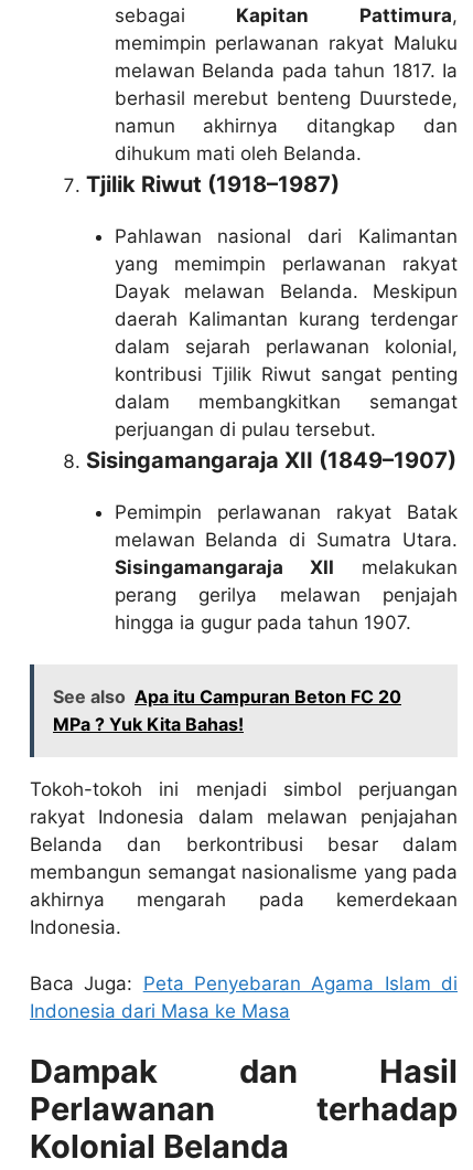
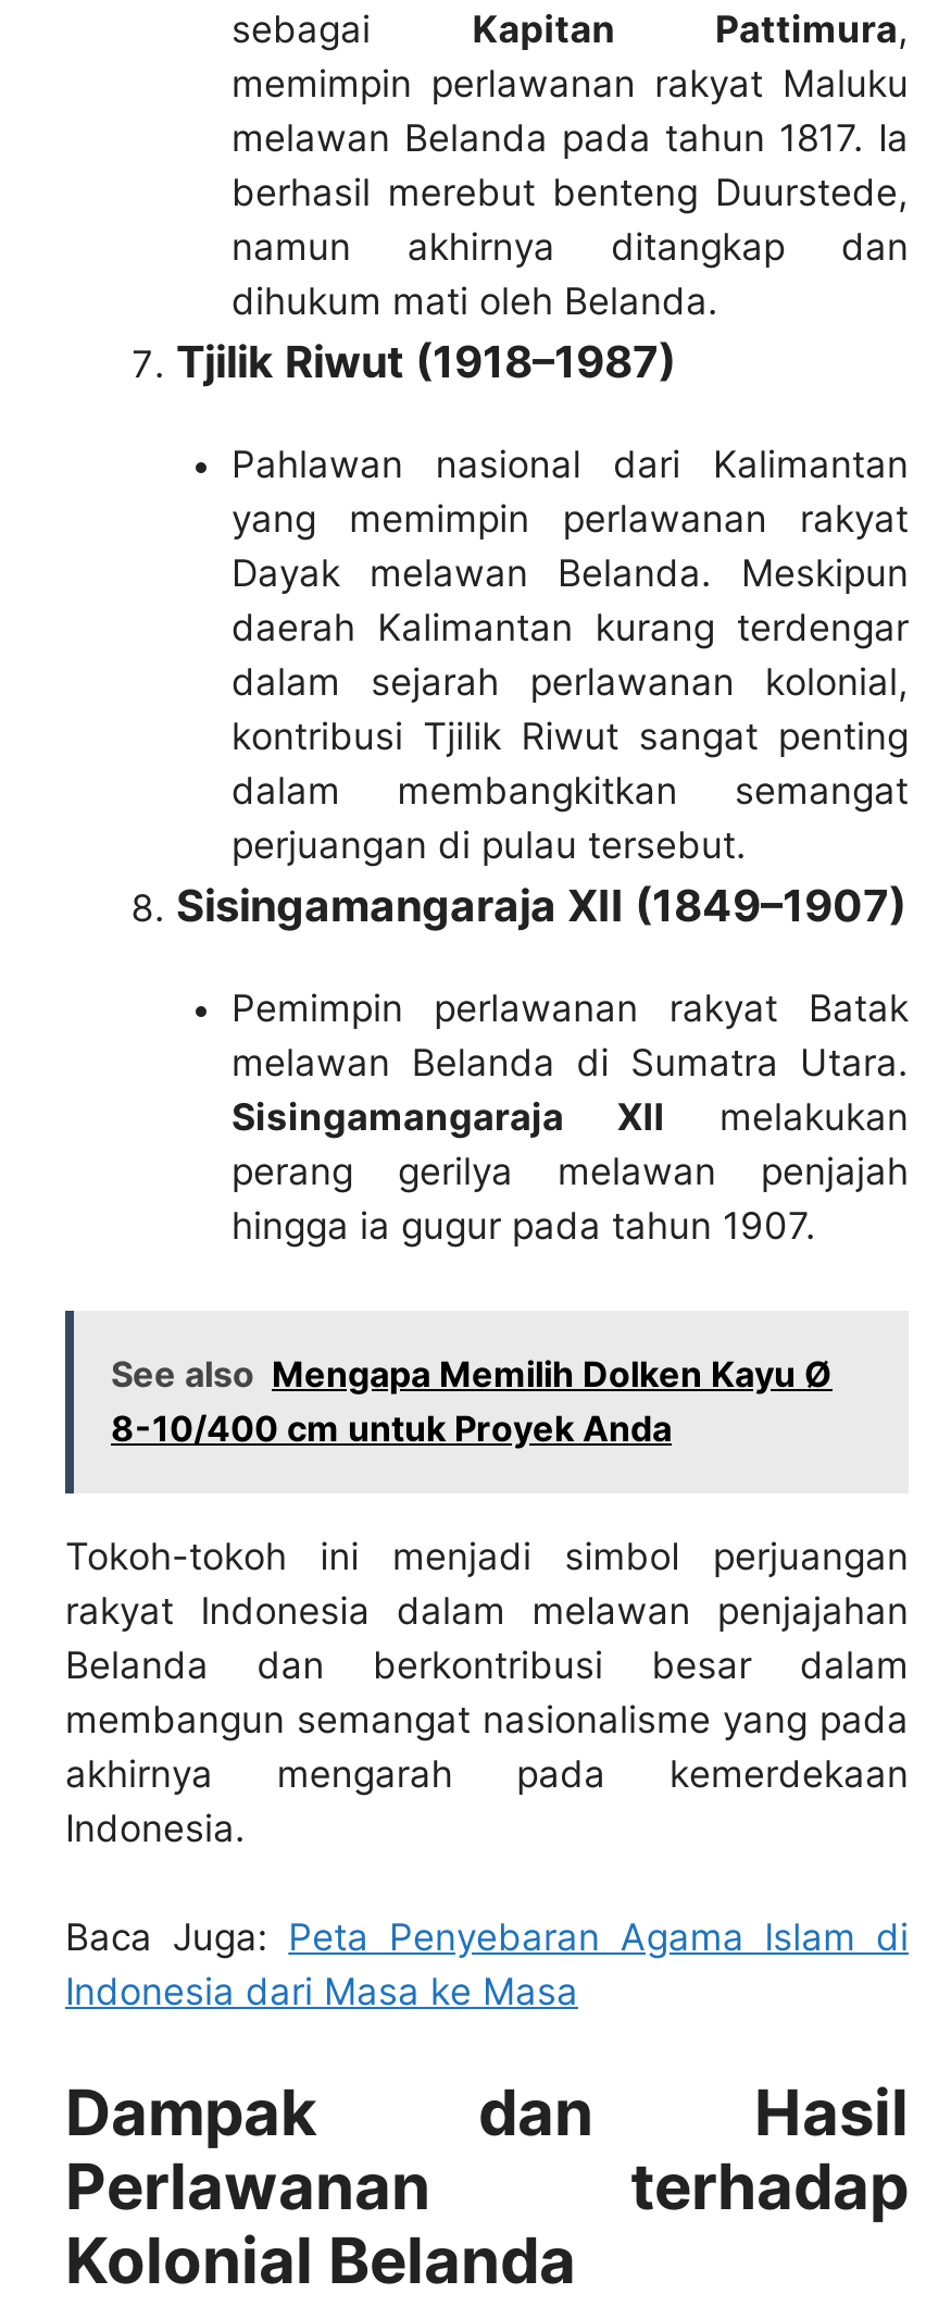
[53,686,401,735] See also Apa itu Campuran Beton FC 20 | MPa ? Yuk Kita Bahas! -> [111,1351,833,1449] See also Mengapa Memilih Dolken Kayu Ø | 8-10/400 cm untuk Proyek Anda

